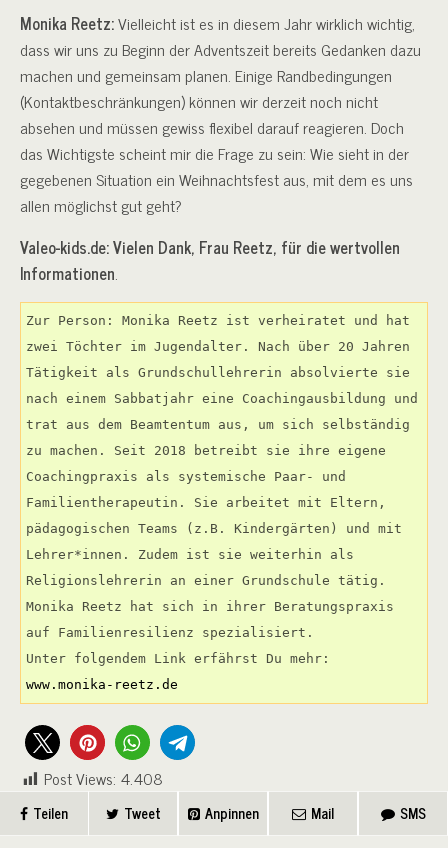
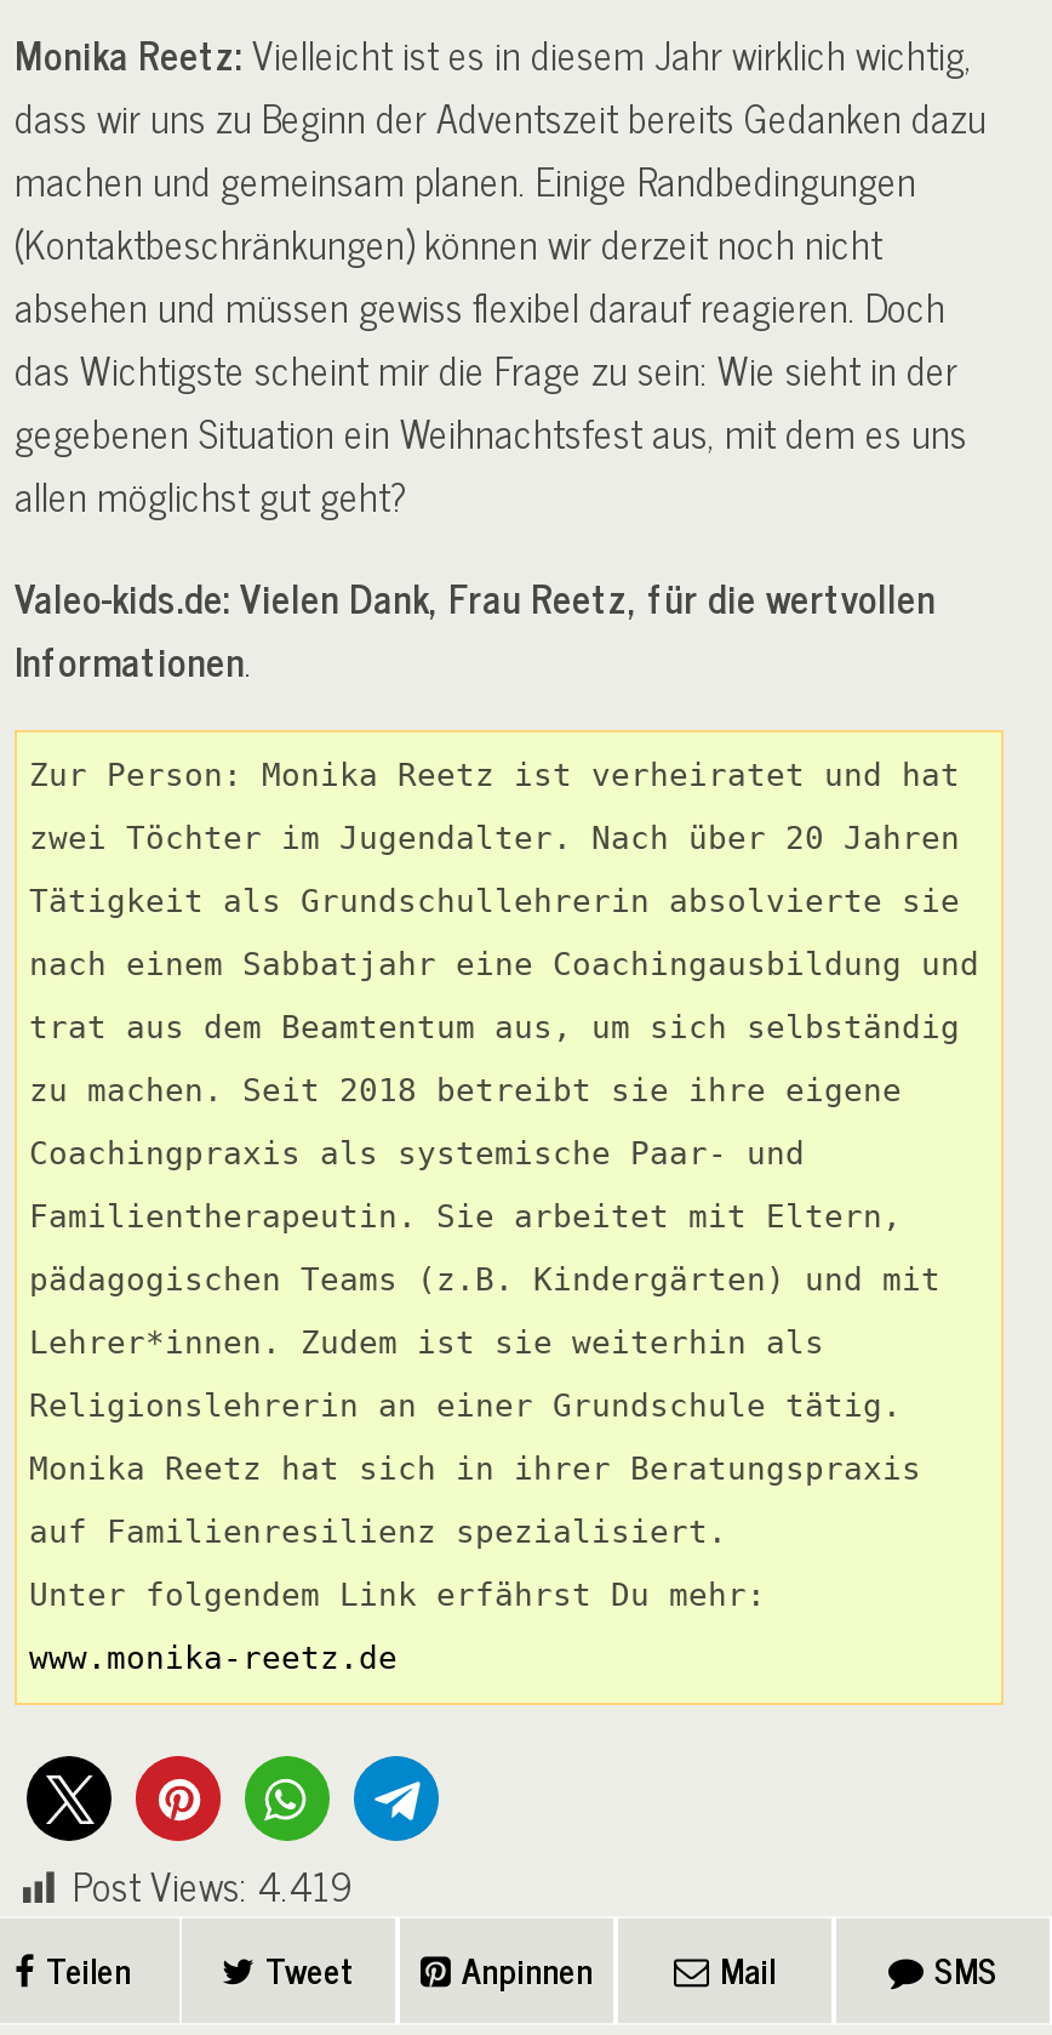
[44,765,163,791] Post Views: 4.408 -> [73,1853,351,1916] Post Views: 4.419

